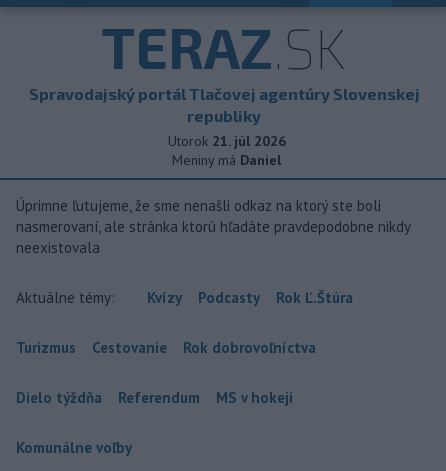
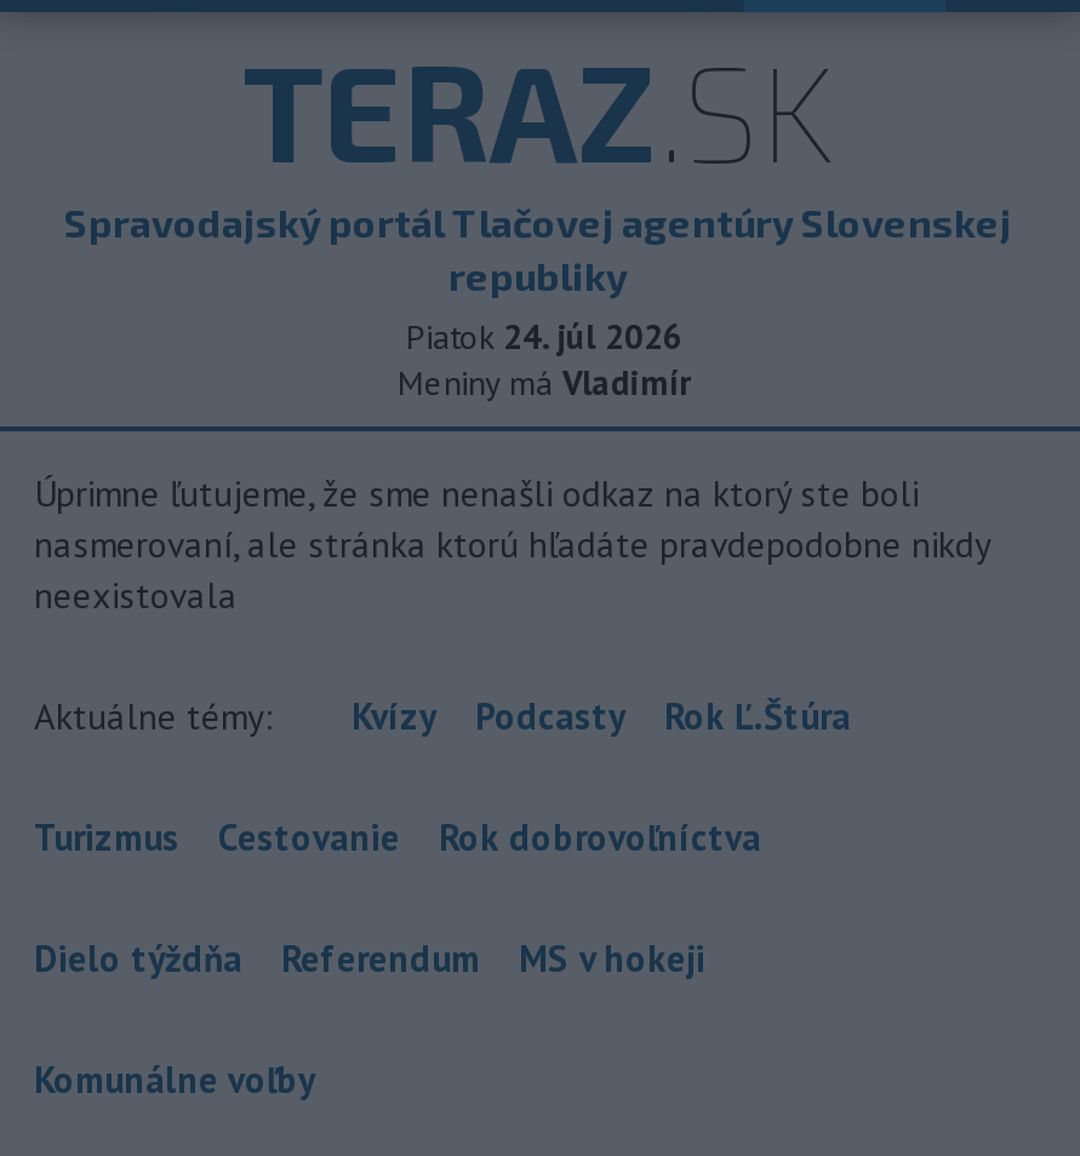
[167,132,285,150] Utorok 21. júl 2026 -> [406,315,682,359] Piatok 24. júl 2026
[172,151,281,169] Meniny má Daniel -> [398,361,691,405] Meniny má Vladimír

